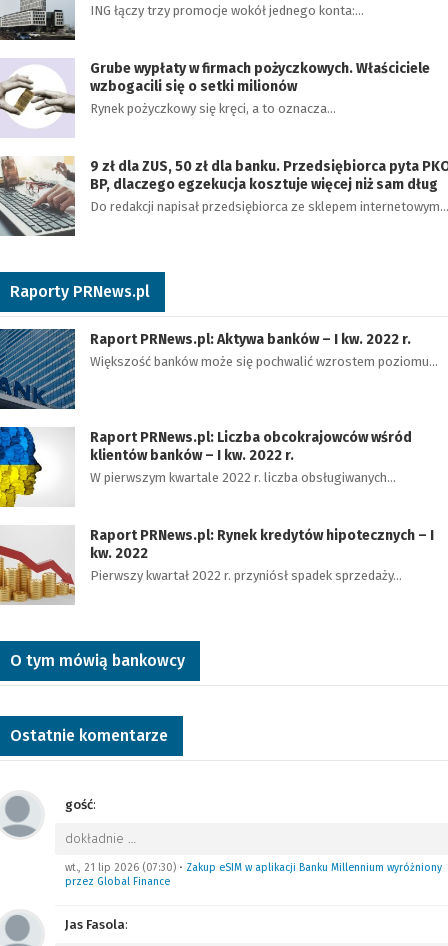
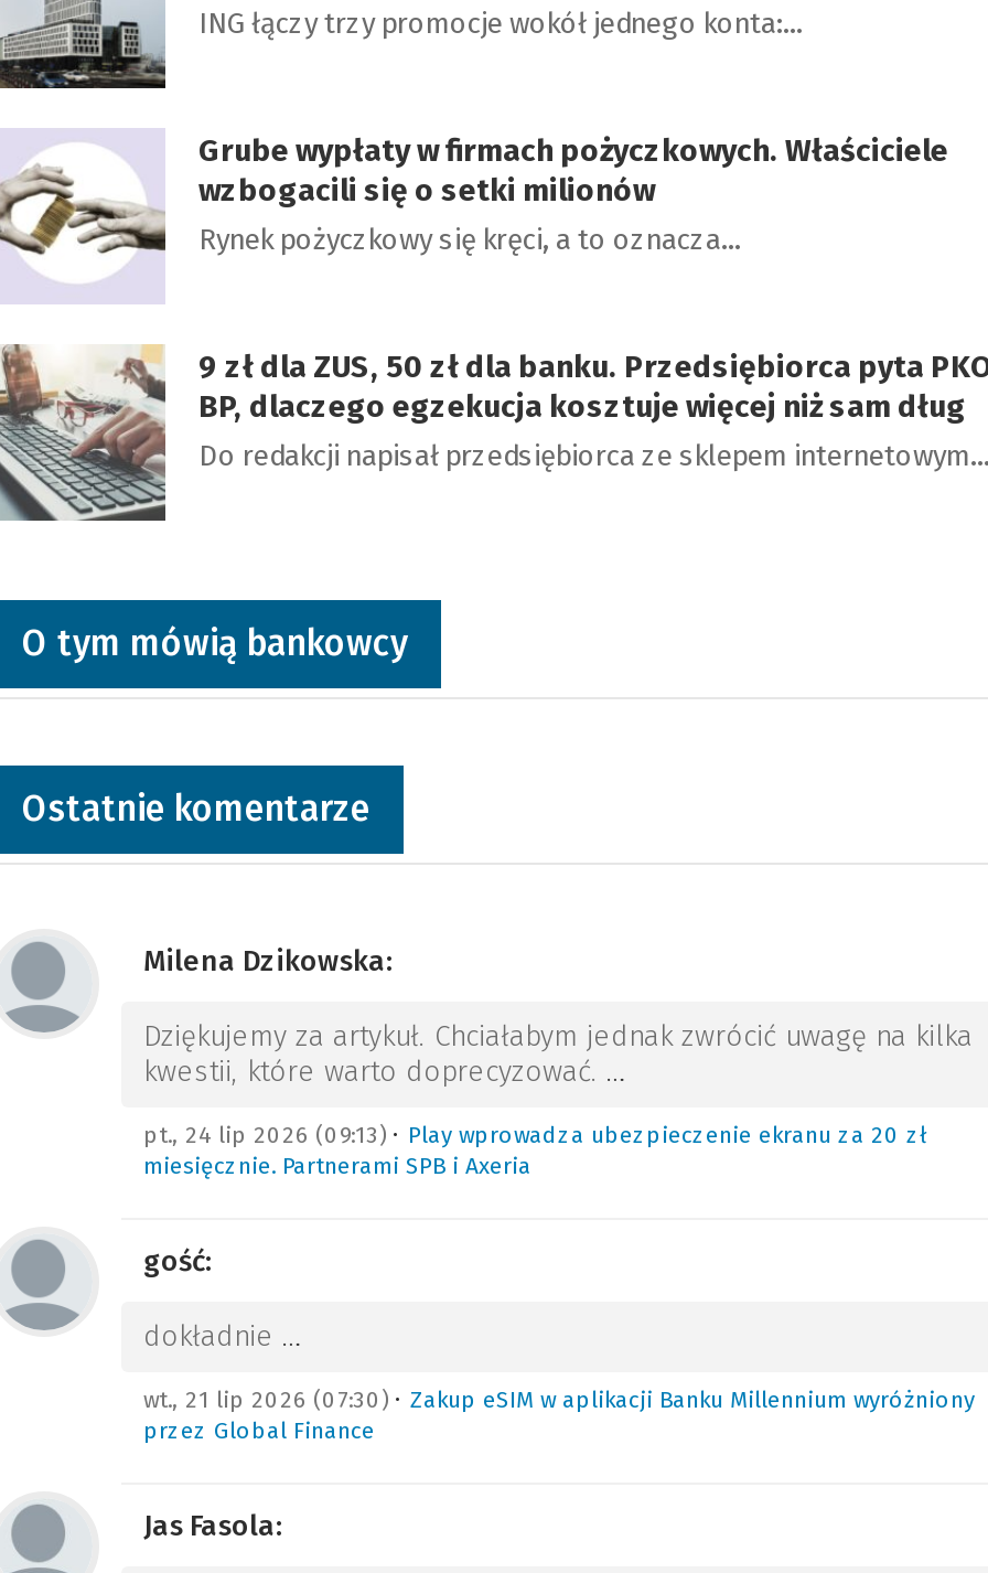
[3,282,438,410] [image] | Raporty PRNews.pl | Raport PRNews.pl: Aktywa banków – I kw. 2022 r. | Większość banków może się pochwalić wzrostem poziomu… -> none
[3,429,434,604] [image] | Raport PRNews.pl: Liczba obcokrajowców wśród | klientów banków – I kw. 2022 r. | W pierwszym kwartale 2022 r. liczba obsługiwanych… | Raport PRNews.pl: Rynek kredytów hipotecznych – I | kw. 2022 | Pierwszy kwartał 2022 r. przyniósł spadek sprzedaży… -> none
[3,426,43,508] [image] -> none
moved [10,651,185,745] -> [22,622,408,830]: O tym mówią bankowcy | Ostatnie komentarze
none -> [143,944,973,1180] Milena Dzikowska: | Dziękujemy za artykuł. Chciałabym jednak zwrócić uwagę na kilka | kwestii, które warto doprecyzować. … | pt., 24 lip 2026 (09:13) • Play wprowadza ubezpieczenie ekranu za 20 zł | miesięcznie. Partnerami SPB i Axeria

